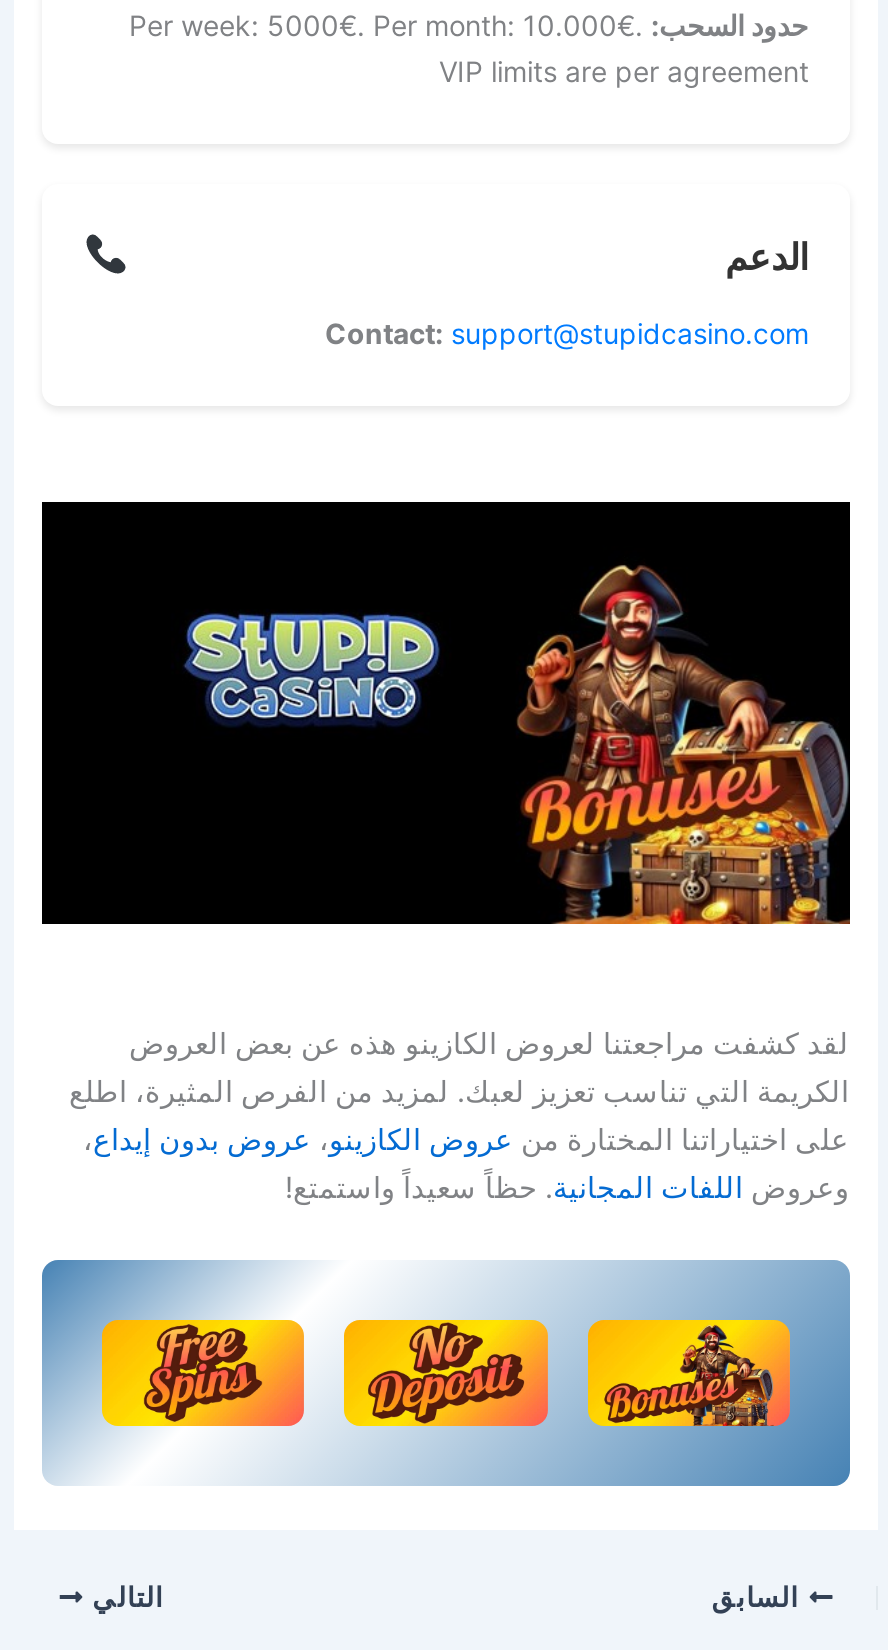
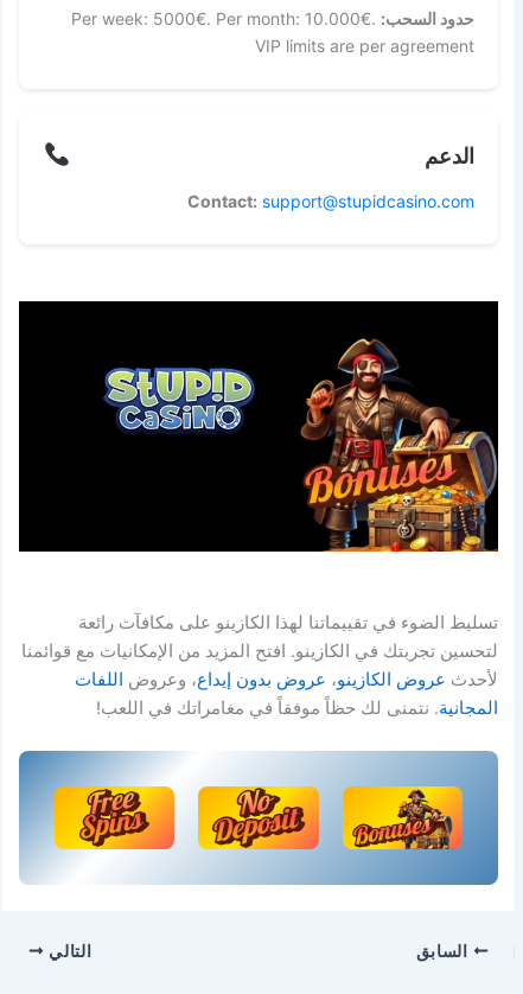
[69,1026,849,1206] لقد كشفت مراجعتنا لعروض الكازينو هذه عن بعض العروض | الكريمة التي تناسب تعزيز لعبك. لمزيد من الفرص المثيرة، اطلع | على اختياراتنا المختارة من عروض الكازينو ، عروض بدون إيداع، | وعروض اللفات المجانية. حظاً سعيداً واستمتع! -> [21,612,498,719] تسليط الضوء في تقييماتنا لهذا الكازينو على مكافآت رائعة | لتحسين تجربتك في الكازينو. افتح المزيد من الإمكانيات مع قوائمنا | لأحدث عروض الكازينو ، عروض بدون إيداع ، وعروض اللفات | المجانية. نتمنى لك حظاً موفقاً في مغامراتك في اللعب!

